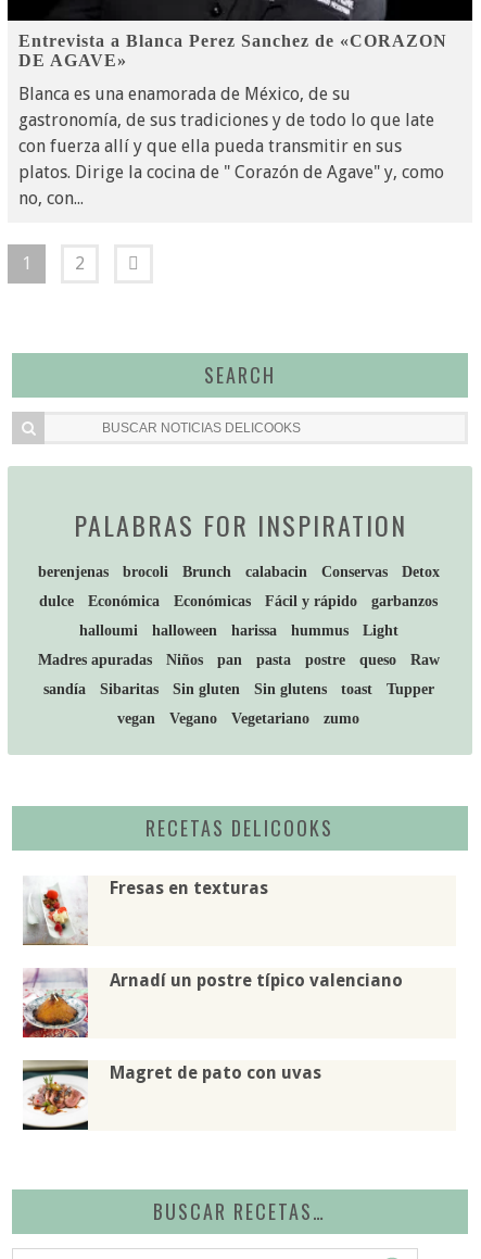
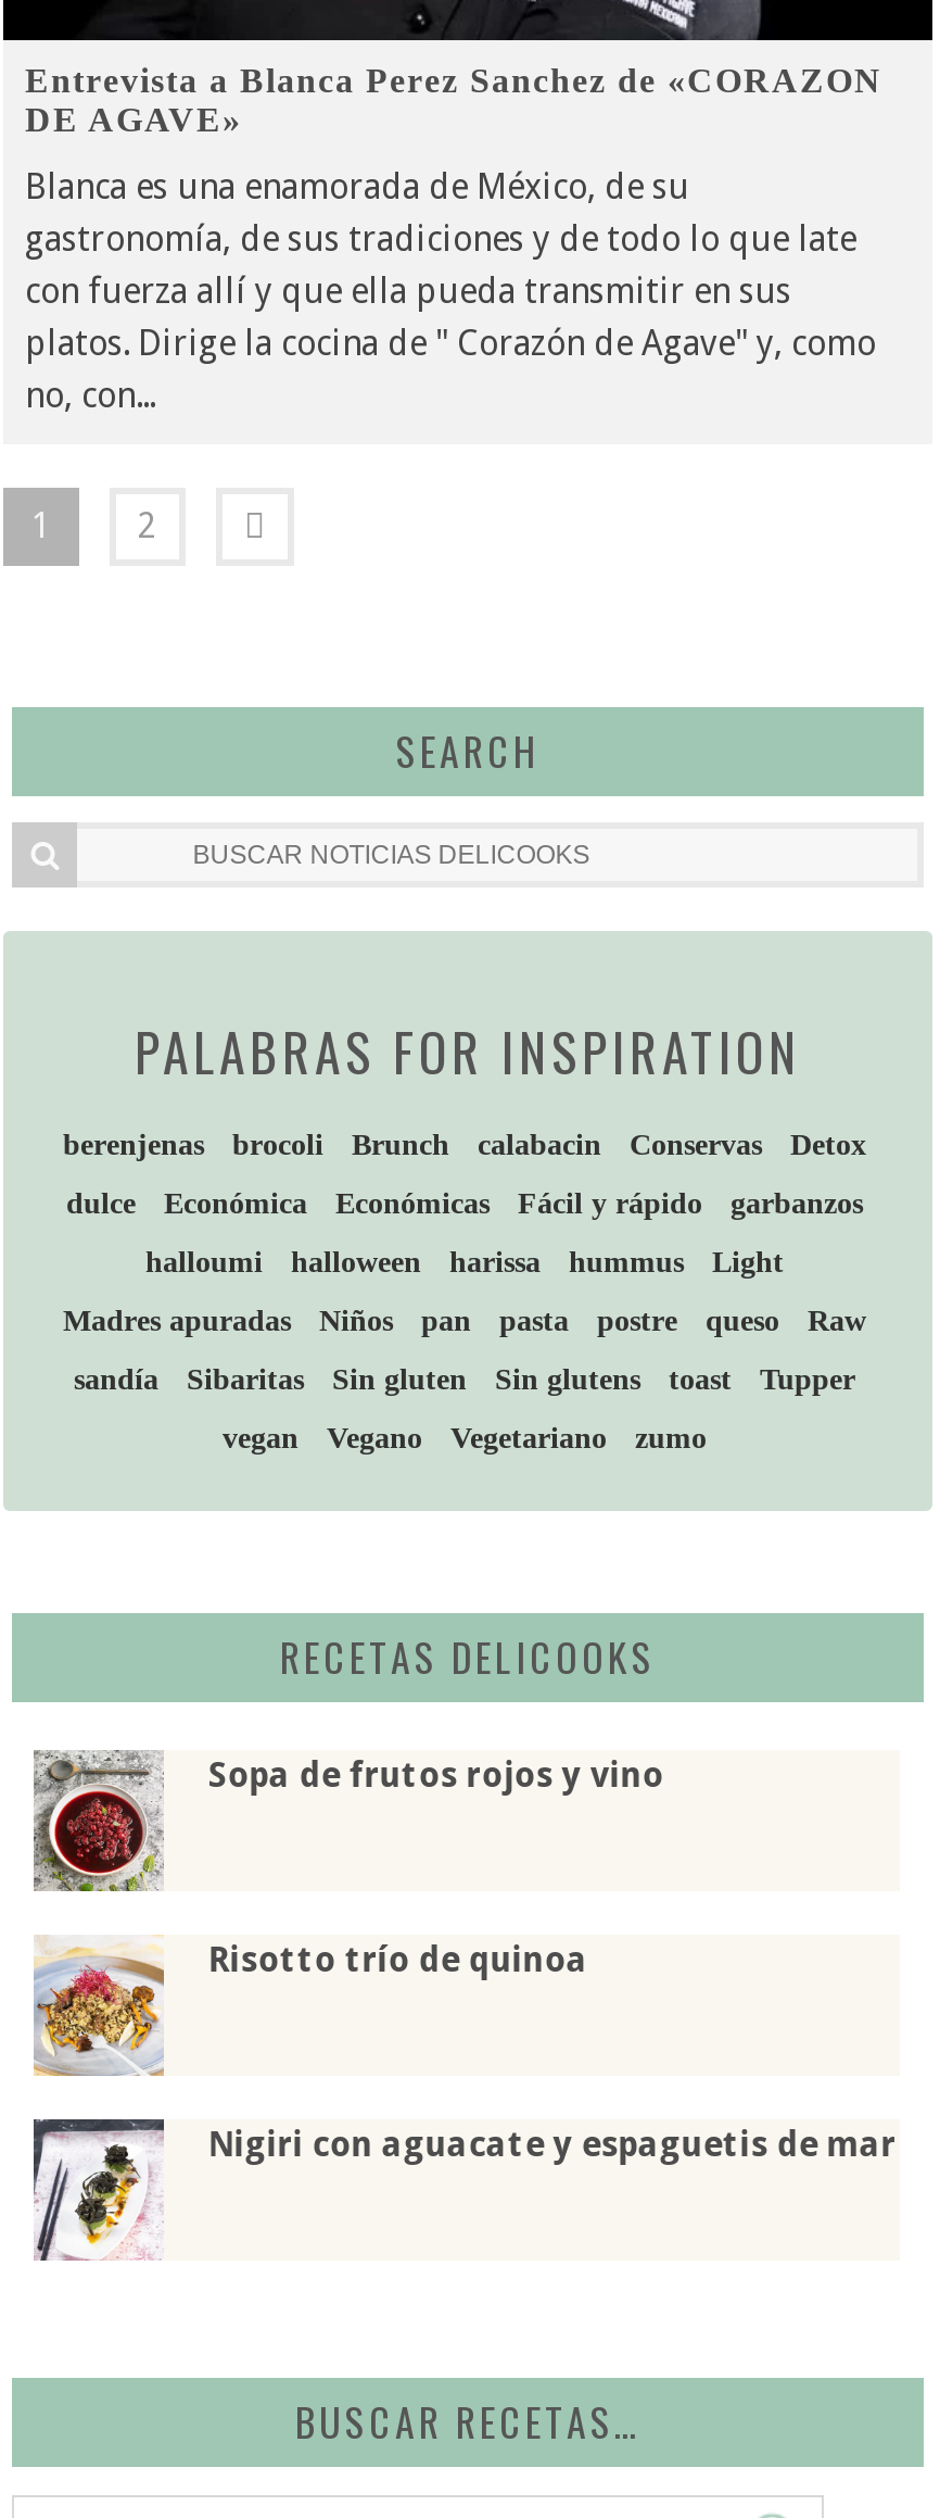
[24,876,269,945] [image] | Fresas en texturas -> [34,1749,664,1892] [image] | Sopa de frutos rojos y vino
[23,968,403,1038] [image] | Arnadí un postre típico valenciano -> [34,1938,588,2077] [image] | Risotto trío de quinoa
[22,1060,322,1131] [image] | Magret de pato con uvas -> [31,2118,896,2262] [image] | Nigiri con aguacate y espaguetis de mar

